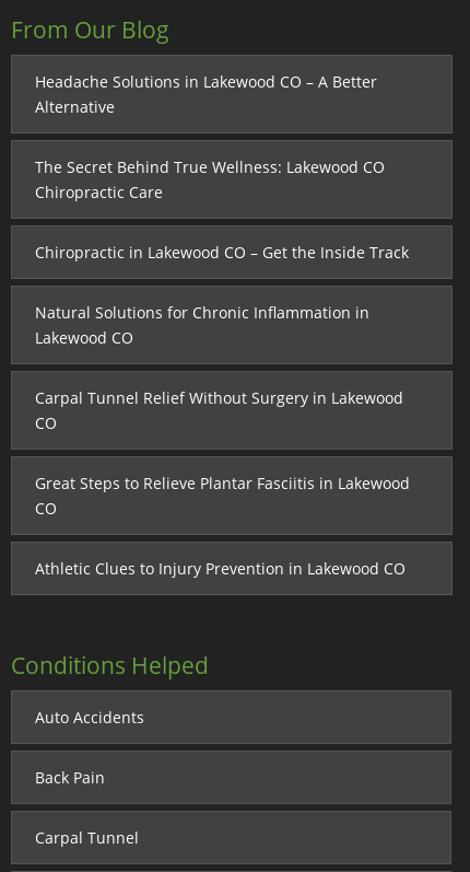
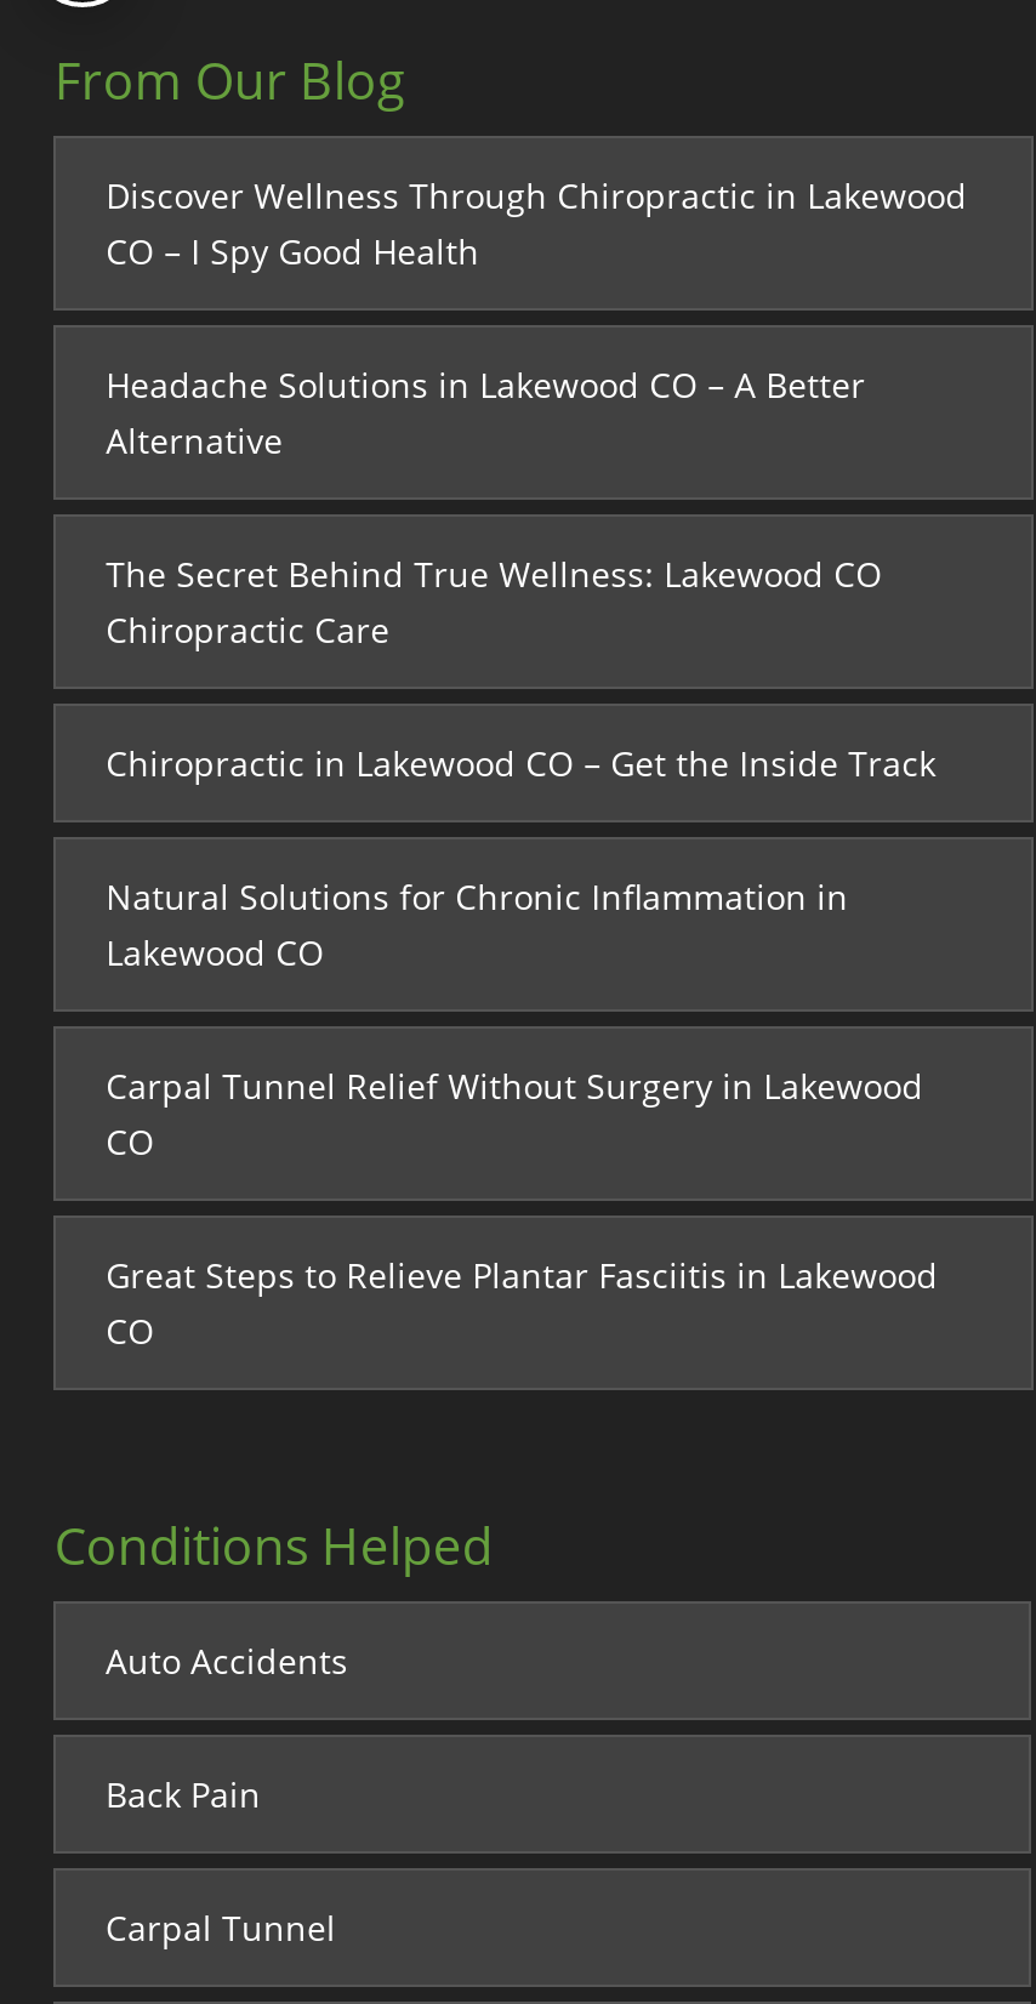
none -> [106,172,967,273] Discover Wellness Through Chiropractic in Lakewood | CO – I Spy Good Health
moved [35,71,409,518] -> [106,361,938,1353]: Headache Solutions in Lakewood CO – A Better | Alternative | The Secret Behind True Wellness: Lakewood CO | ... | Great Steps to Relieve Plantar Fasciitis in Lakewood | CO
[35,558,405,578] Athletic Clues to Injury Prevention in Lakewood CO -> none

